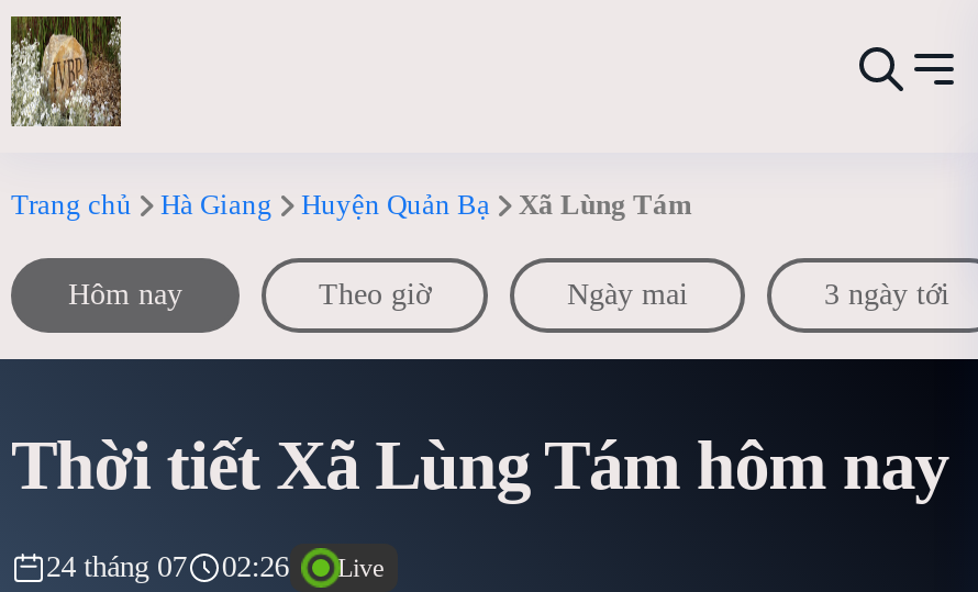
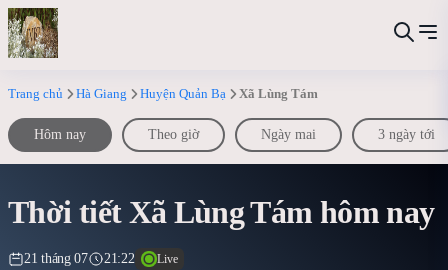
[46,550,187,583] 24 tháng 07 -> [24,251,88,266] 21 tháng 07
[222,550,289,583] 02:26 -> [104,251,134,266] 21:22

